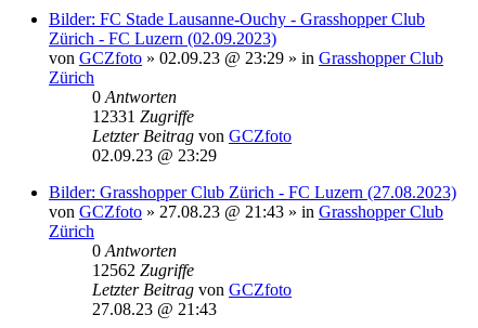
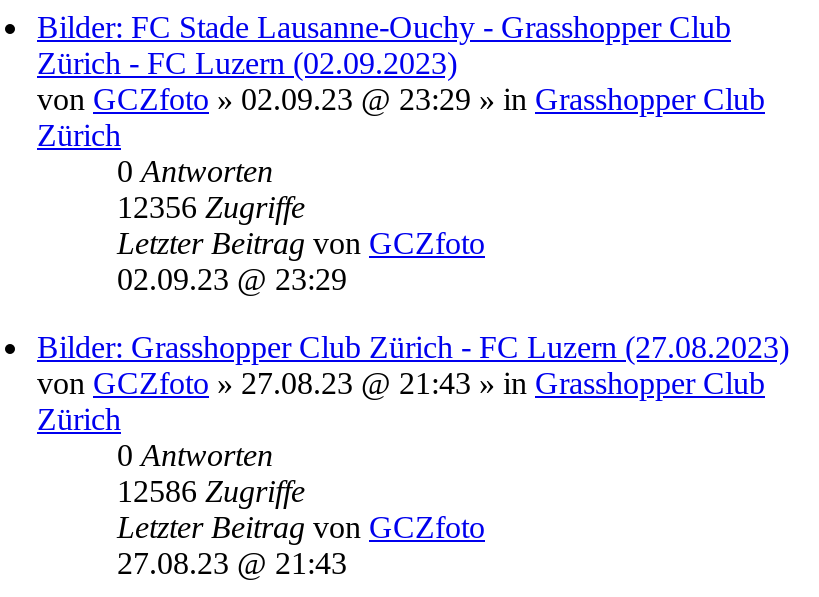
[92,107,194,126] 12331 Zugriffe -> [117,191,305,225] 12356 Zugriffe
[92,261,194,280] 12562 Zugriffe -> [117,475,305,509] 12586 Zugriffe

